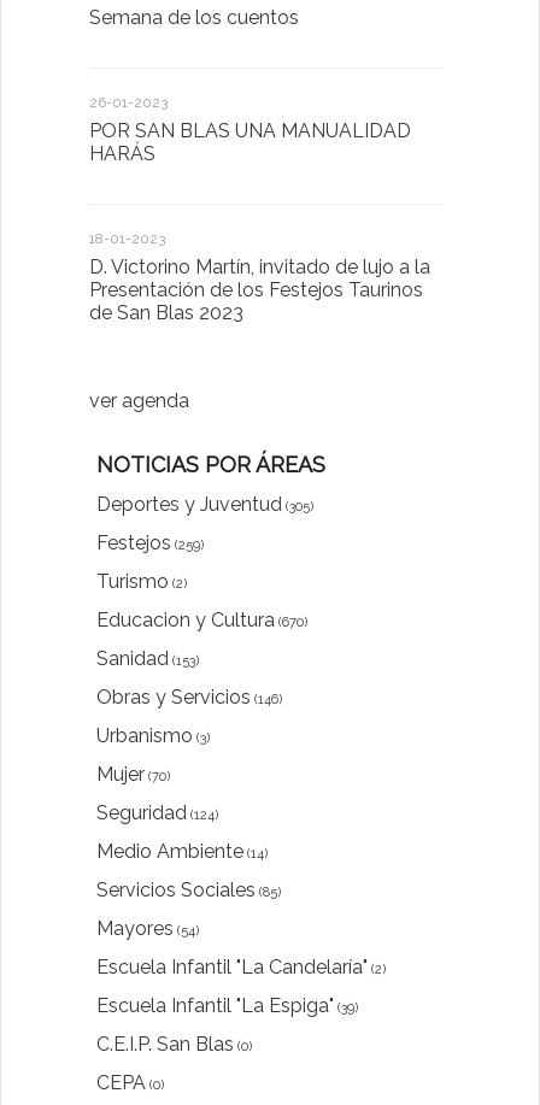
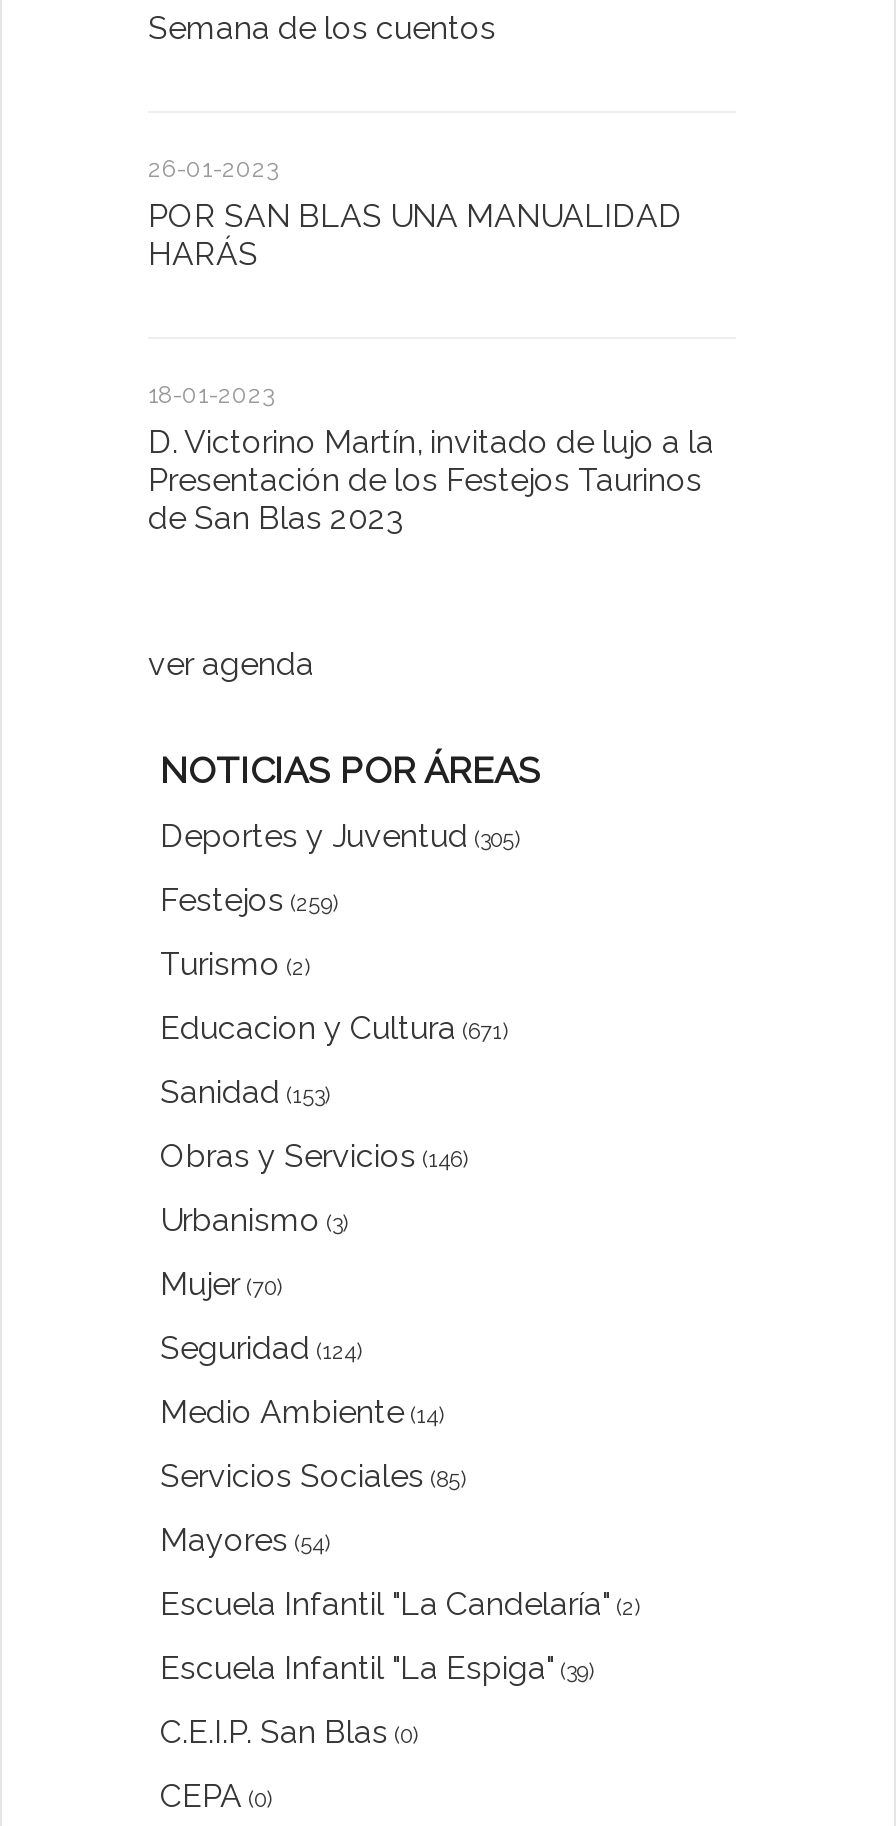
[96,609,307,632] Educacion y Cultura (670) -> [160,1010,508,1048] Educacion y Cultura (671)

